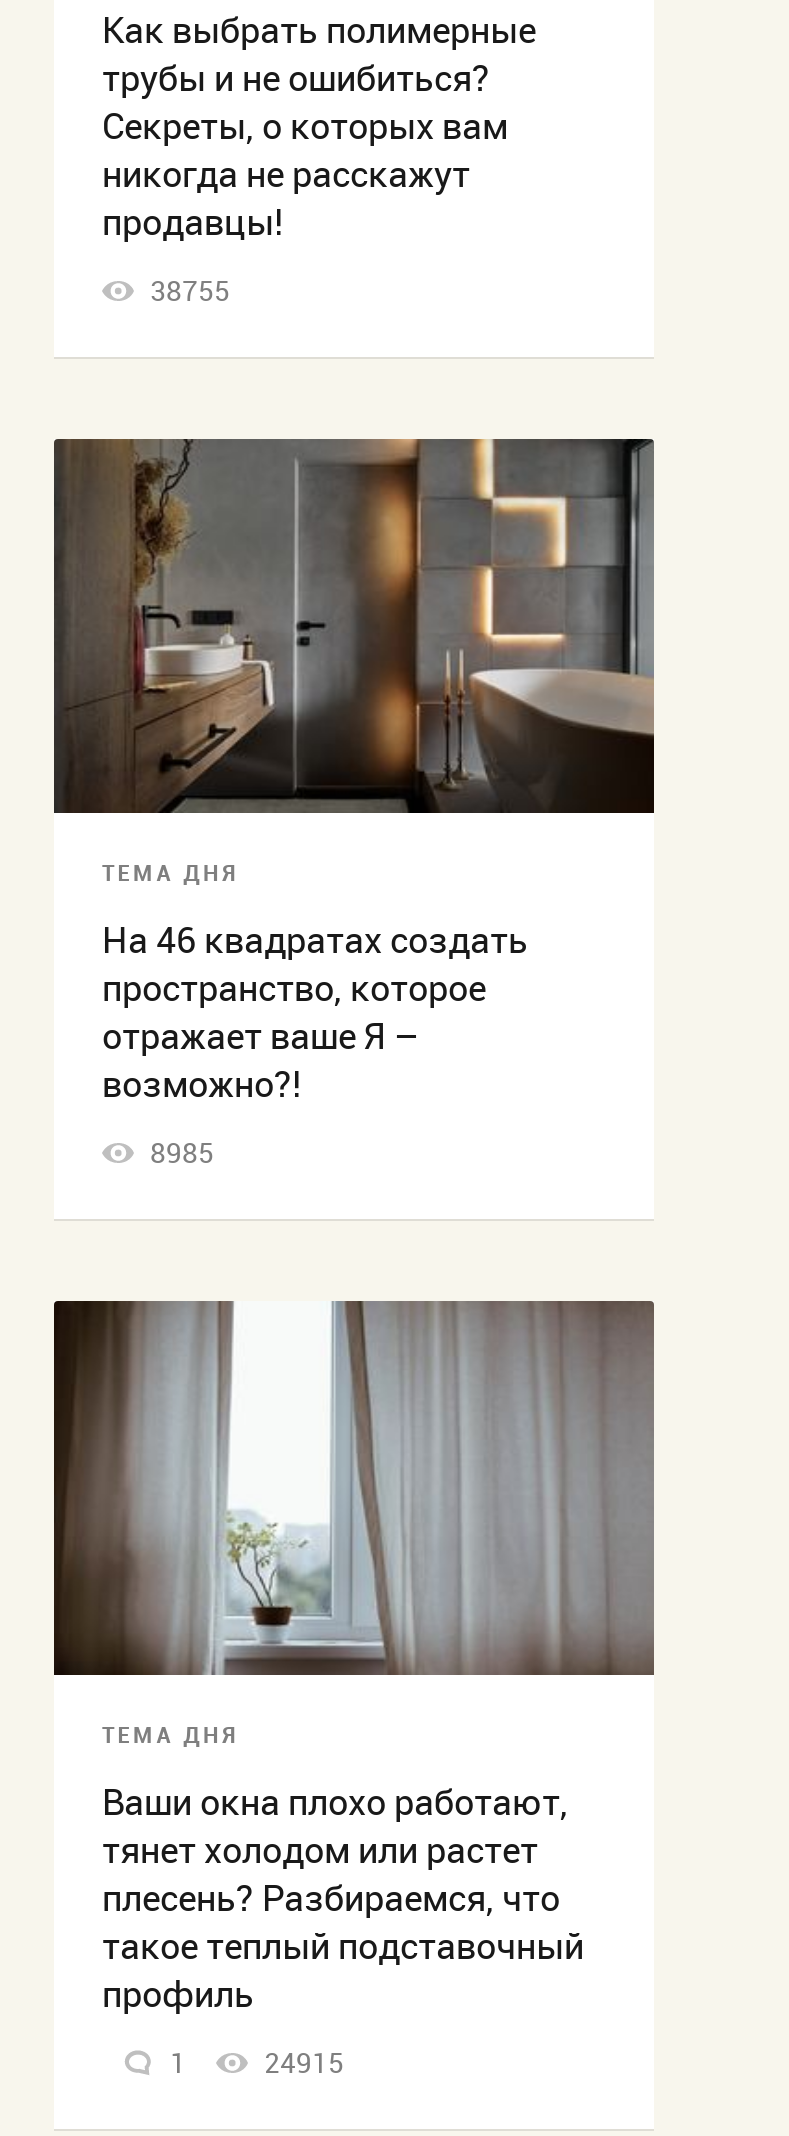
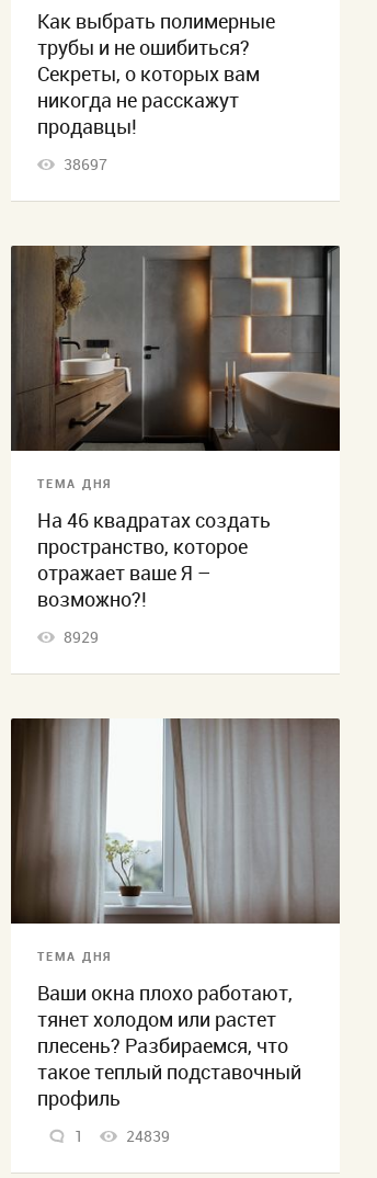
[150,275,230,307] 38755 -> [64,156,107,173] 38697
[150,1137,214,1169] 8985 -> [64,628,99,646] 8929
[264,2047,344,2079] 24915 -> [126,1128,170,1145] 24839

